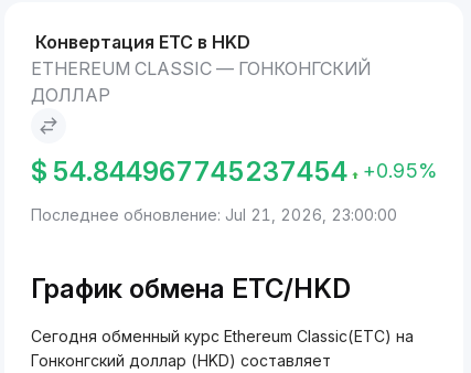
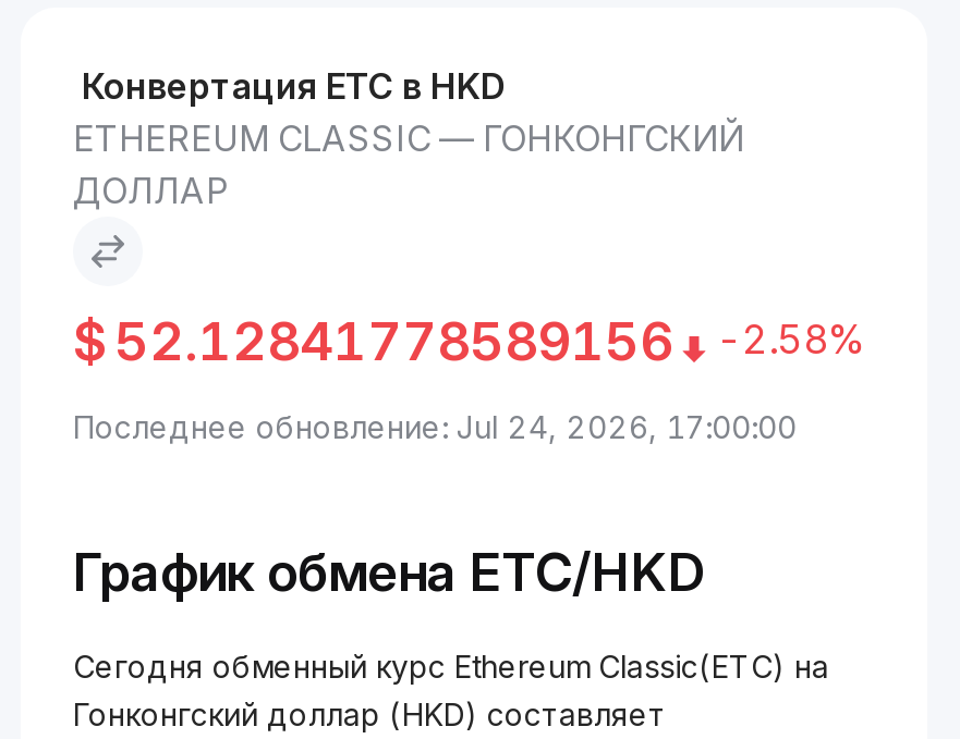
[31,156,347,188] $ 54.844967745237454 -> [73,310,672,373] $ 52.12841778589156
[363,159,437,182] +0.95% -> [716,317,864,362] -2.58%
[31,205,397,224] Последнее обновление: Jul 21, 2026, 23:00:00 -> [73,408,797,445] Последнее обновление: Jul 24, 2026, 17:00:00

